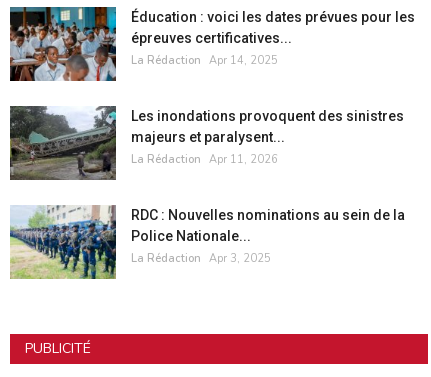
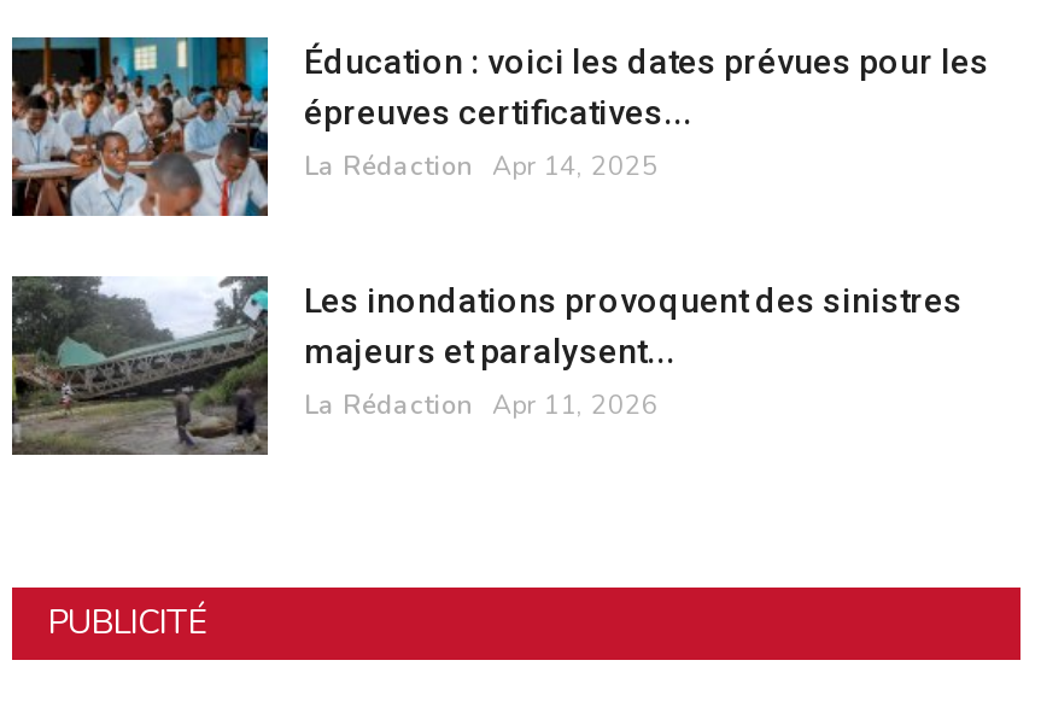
[9,205,405,280] [image] | RDC : Nouvelles nominations au sein de la | Police Nationale... | La Rédaction Apr 3, 2025 -> none

